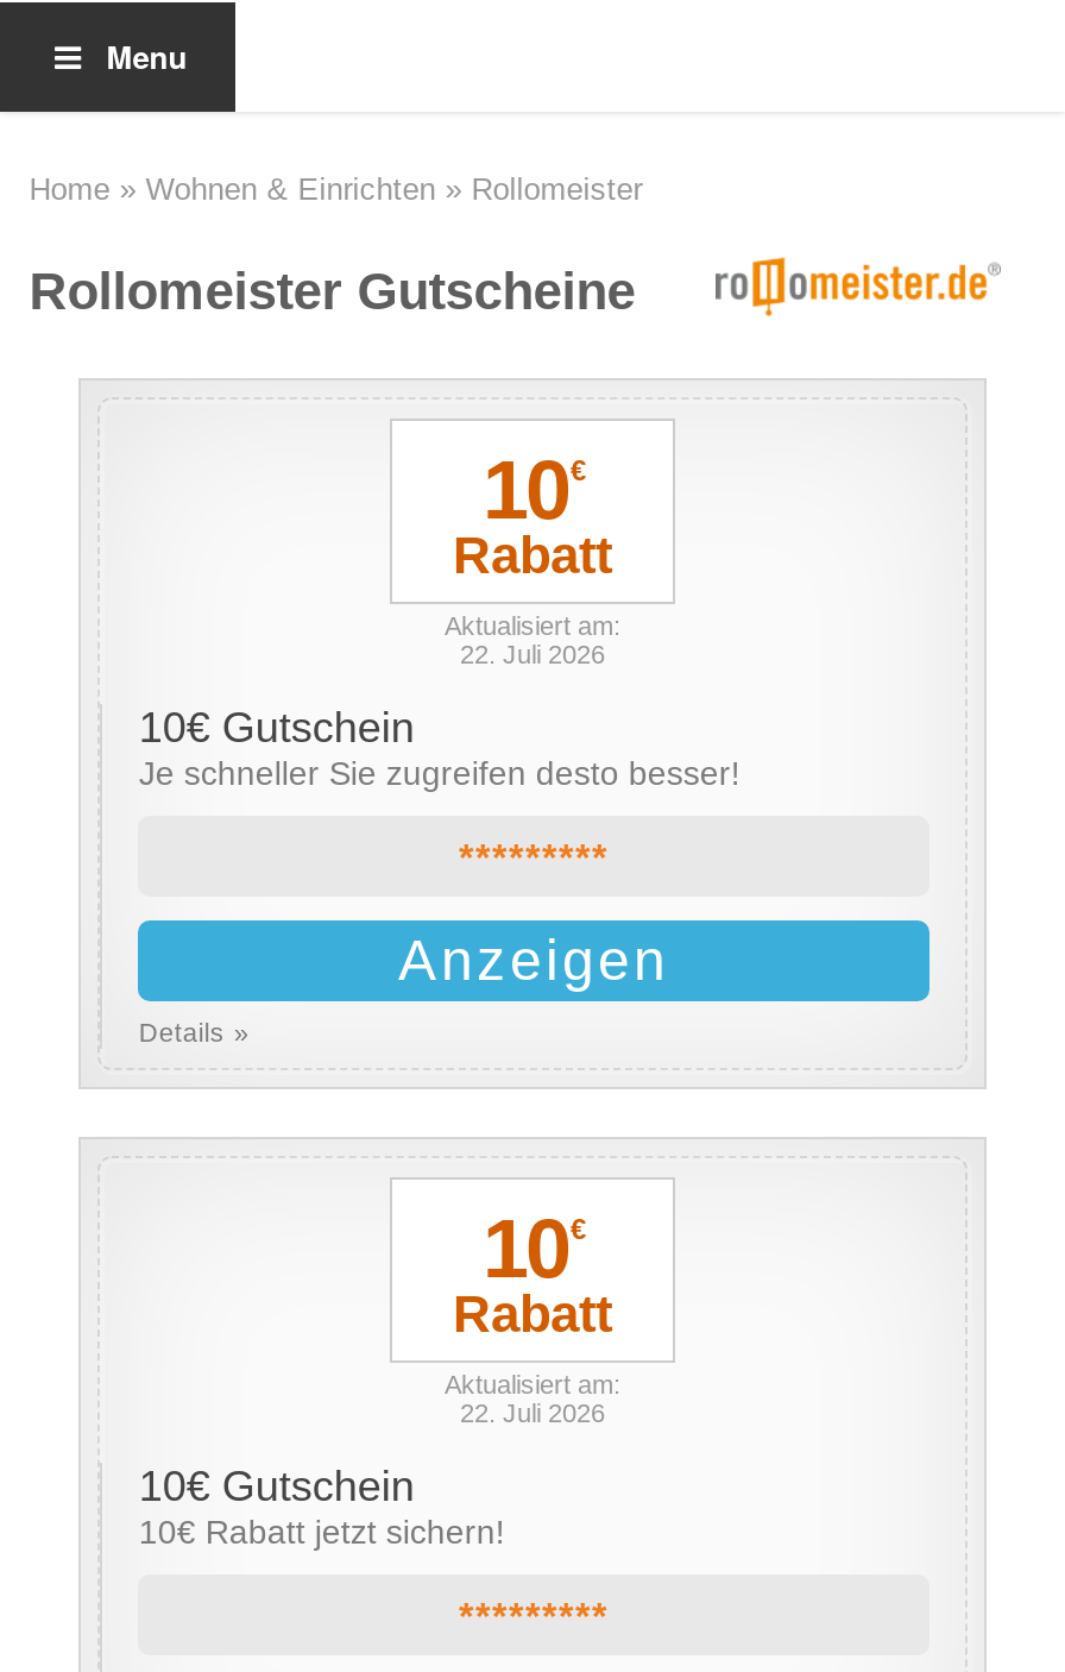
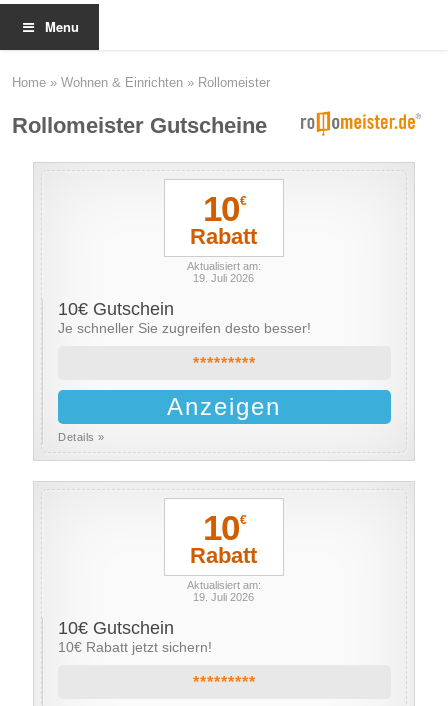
[460,640,605,668] 22. Juli 2026 -> [193,272,254,284] 19. Juli 2026
[460,1398,605,1427] 22. Juli 2026 -> [193,591,254,603] 19. Juli 2026

